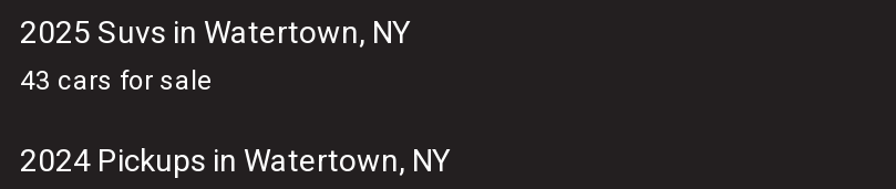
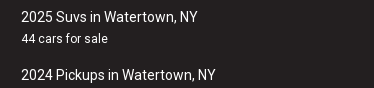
[20,65,213,96] 43 cars for sale -> [21,32,108,46] 44 cars for sale

